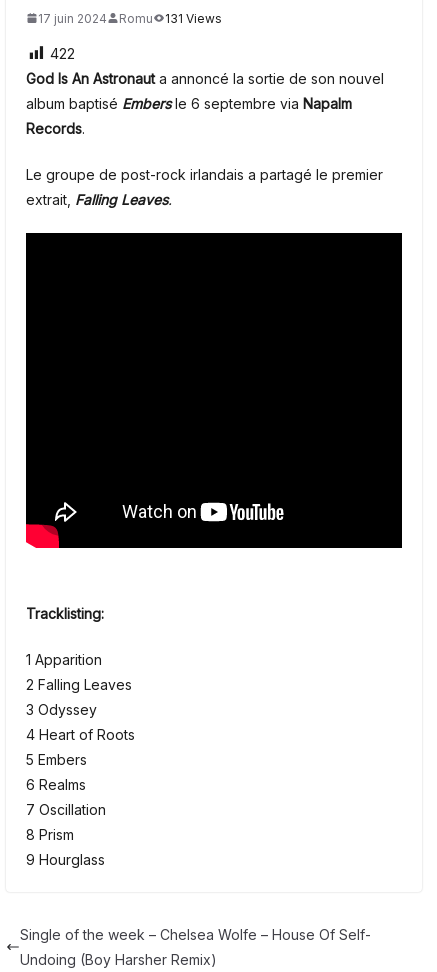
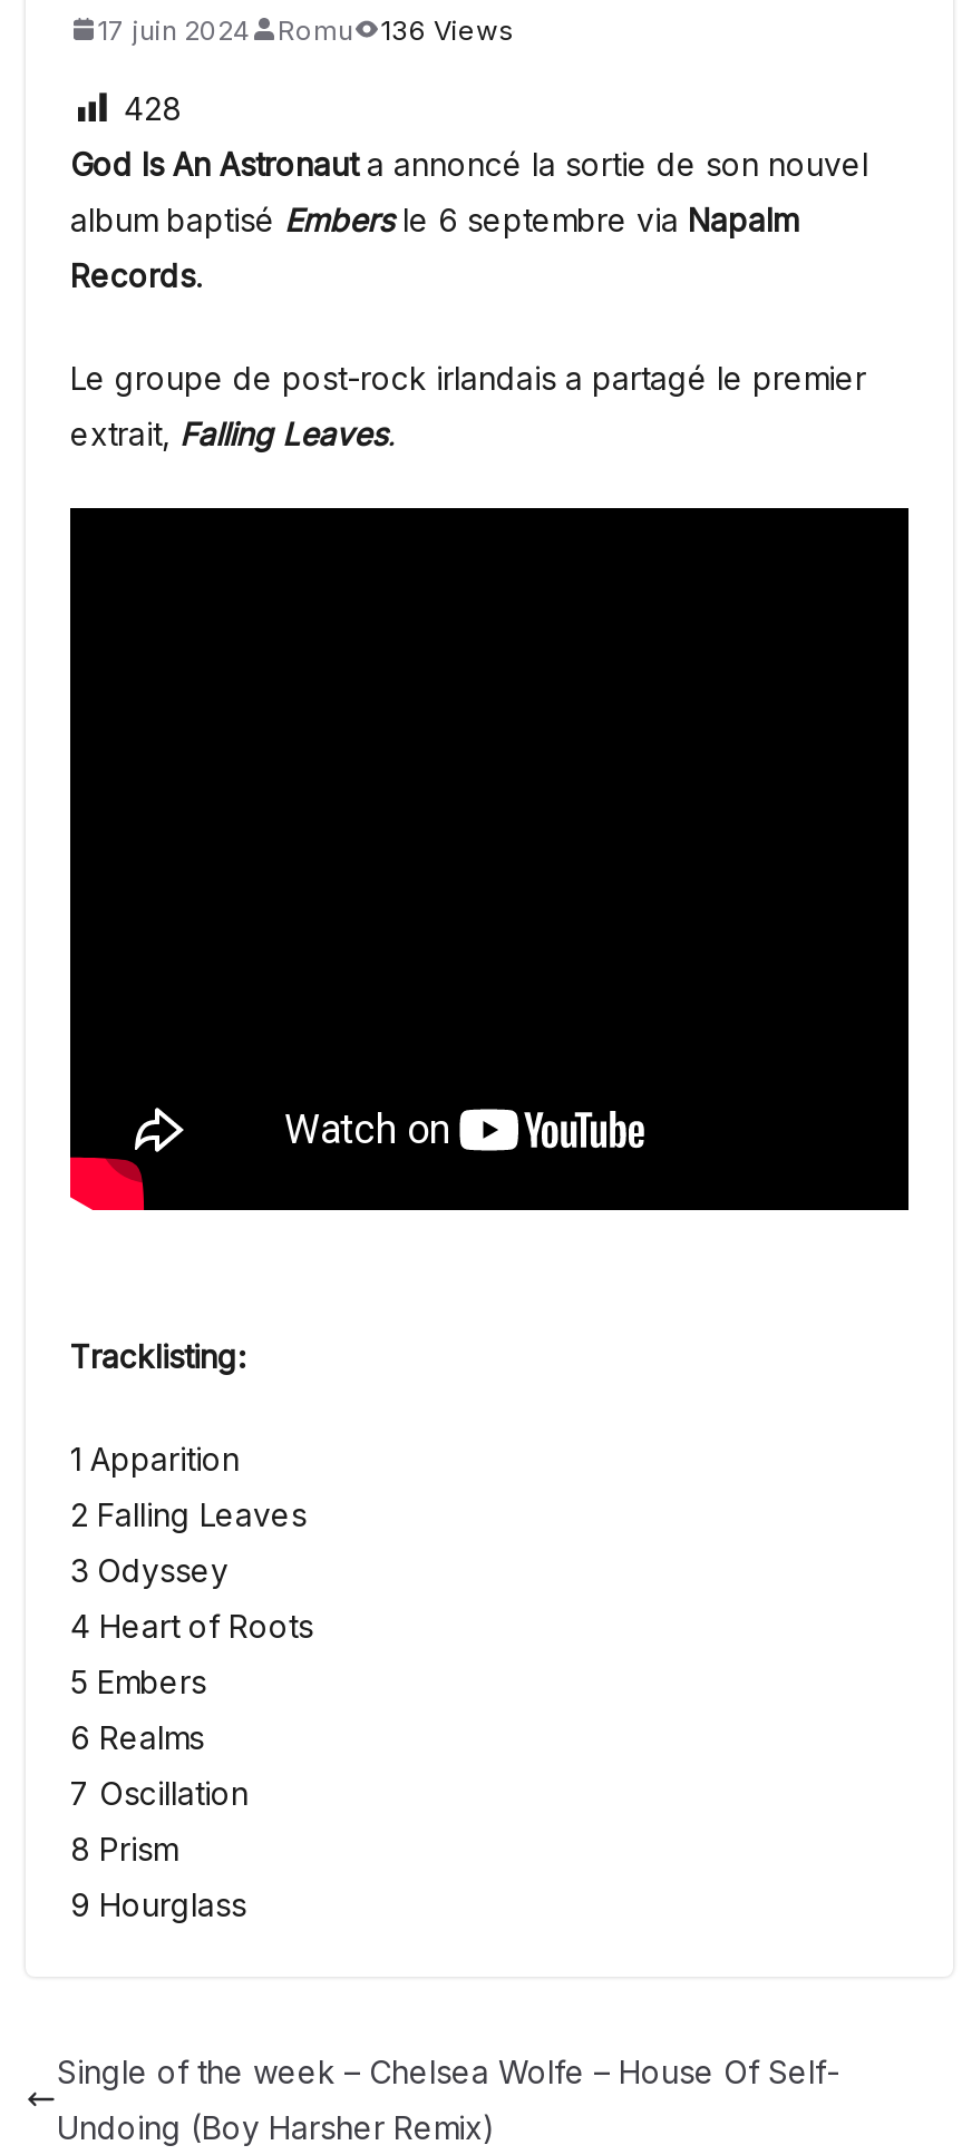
[38,11,222,26] 17 juin 2024 Romu 131 Views -> [97,12,514,46] 17 juin 2024 Romu 136 Views
[50,45,75,62] 422 -> [124,88,182,126] 428

